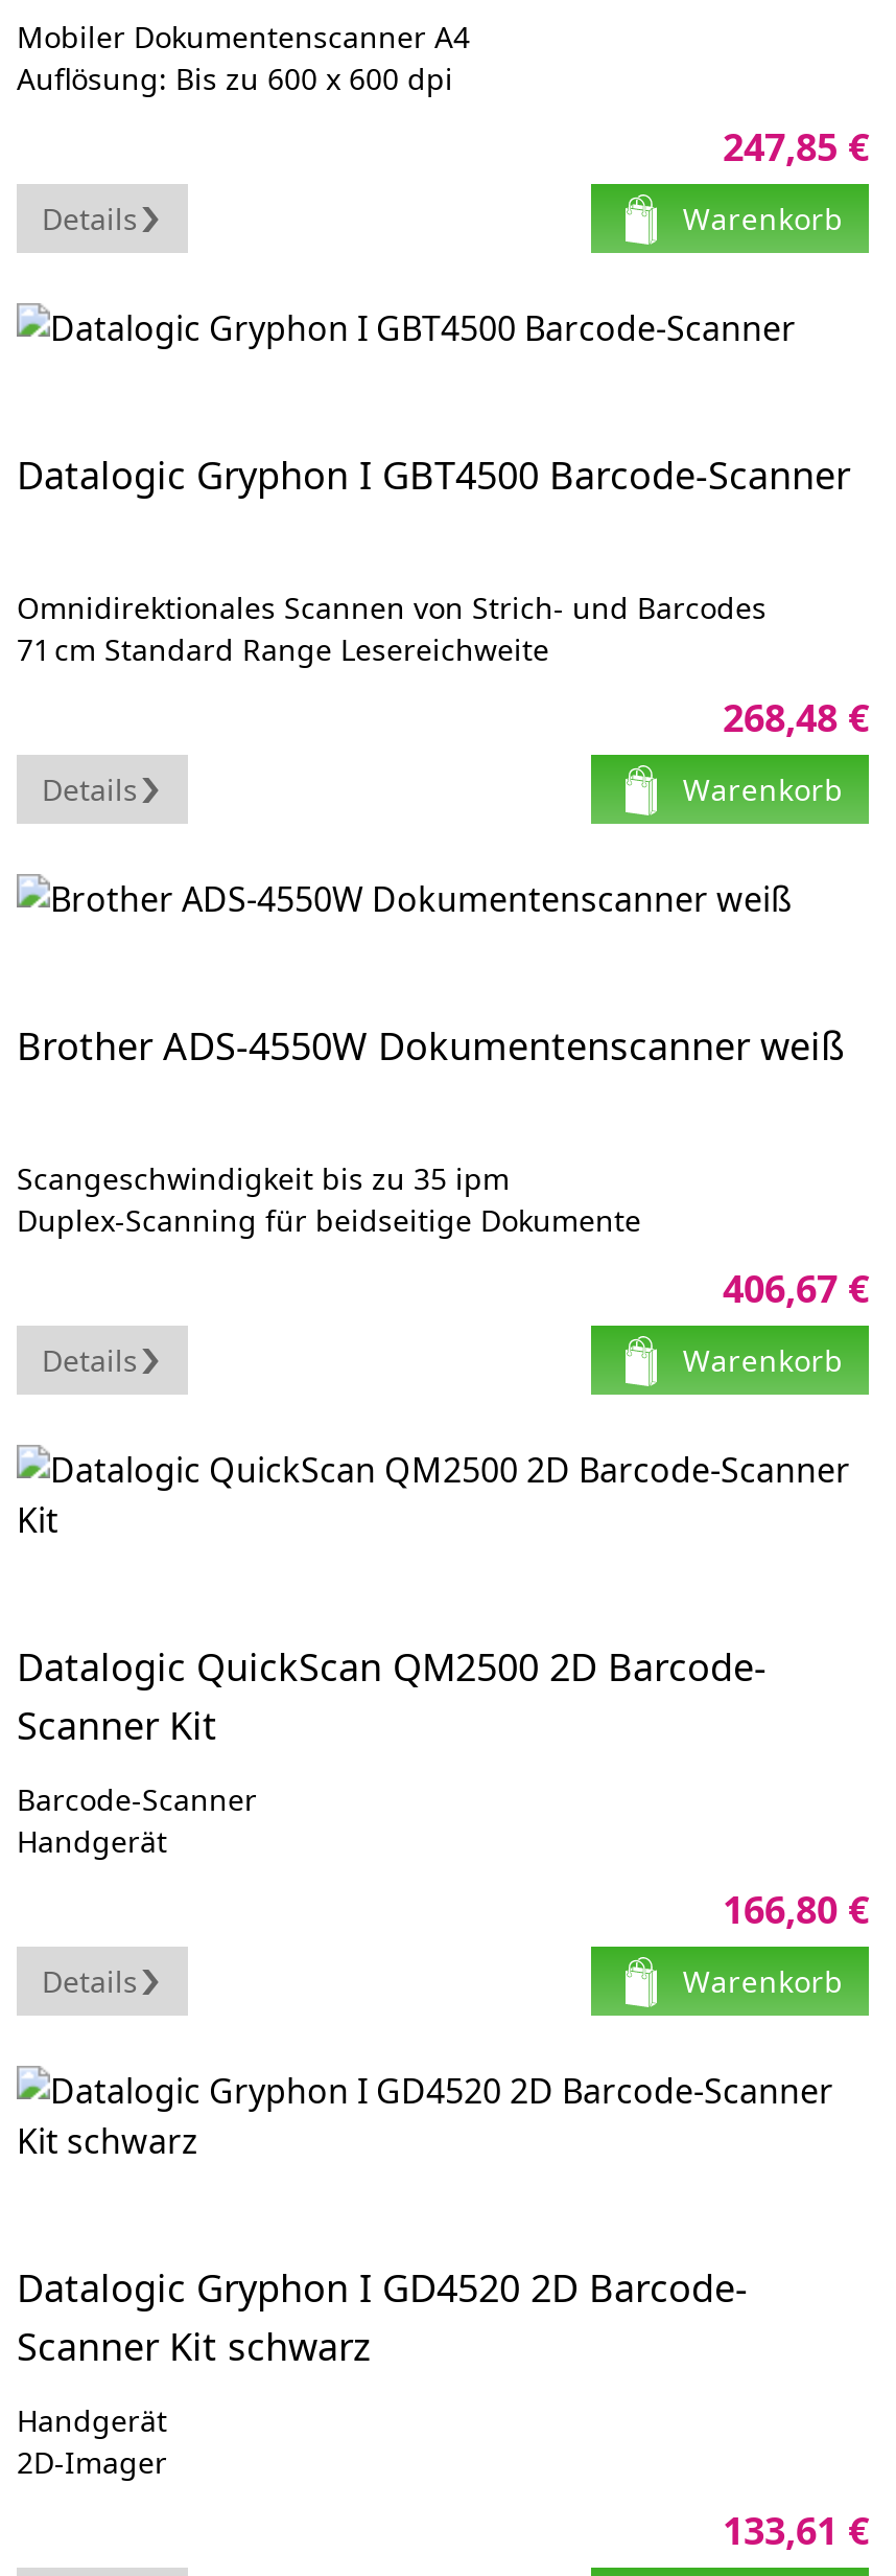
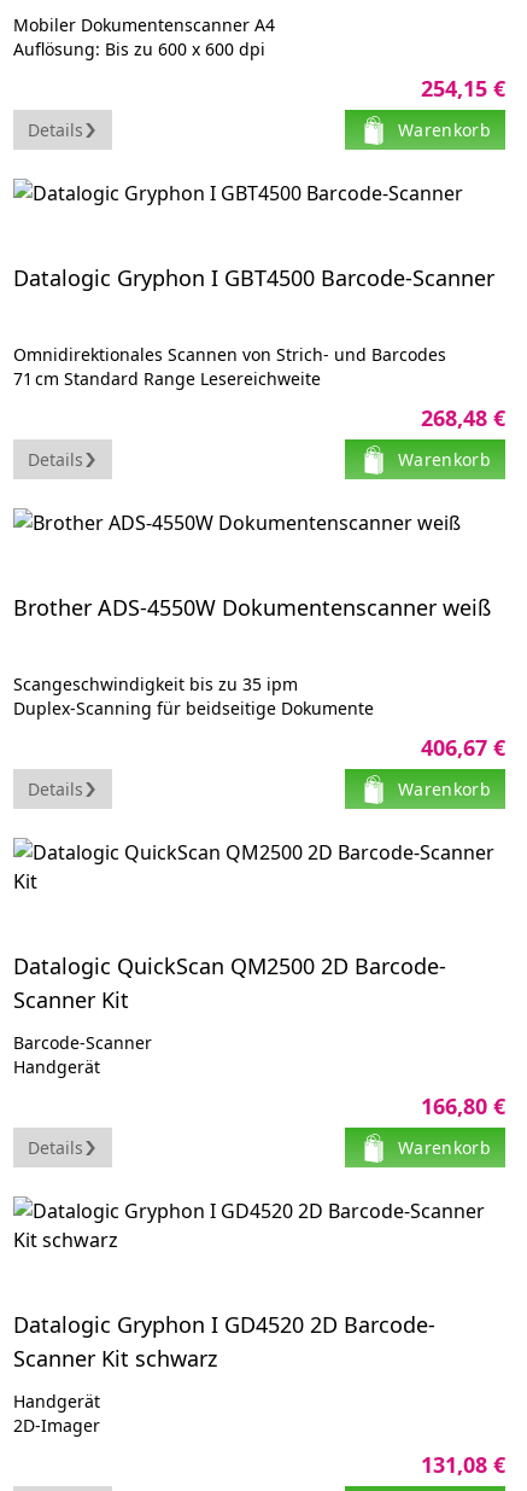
[723,121,869,171] 247,85 € -> [421,74,505,103] 254,15 €
[723,2505,869,2555] 133,61 € -> [421,1450,505,1479] 131,08 €

